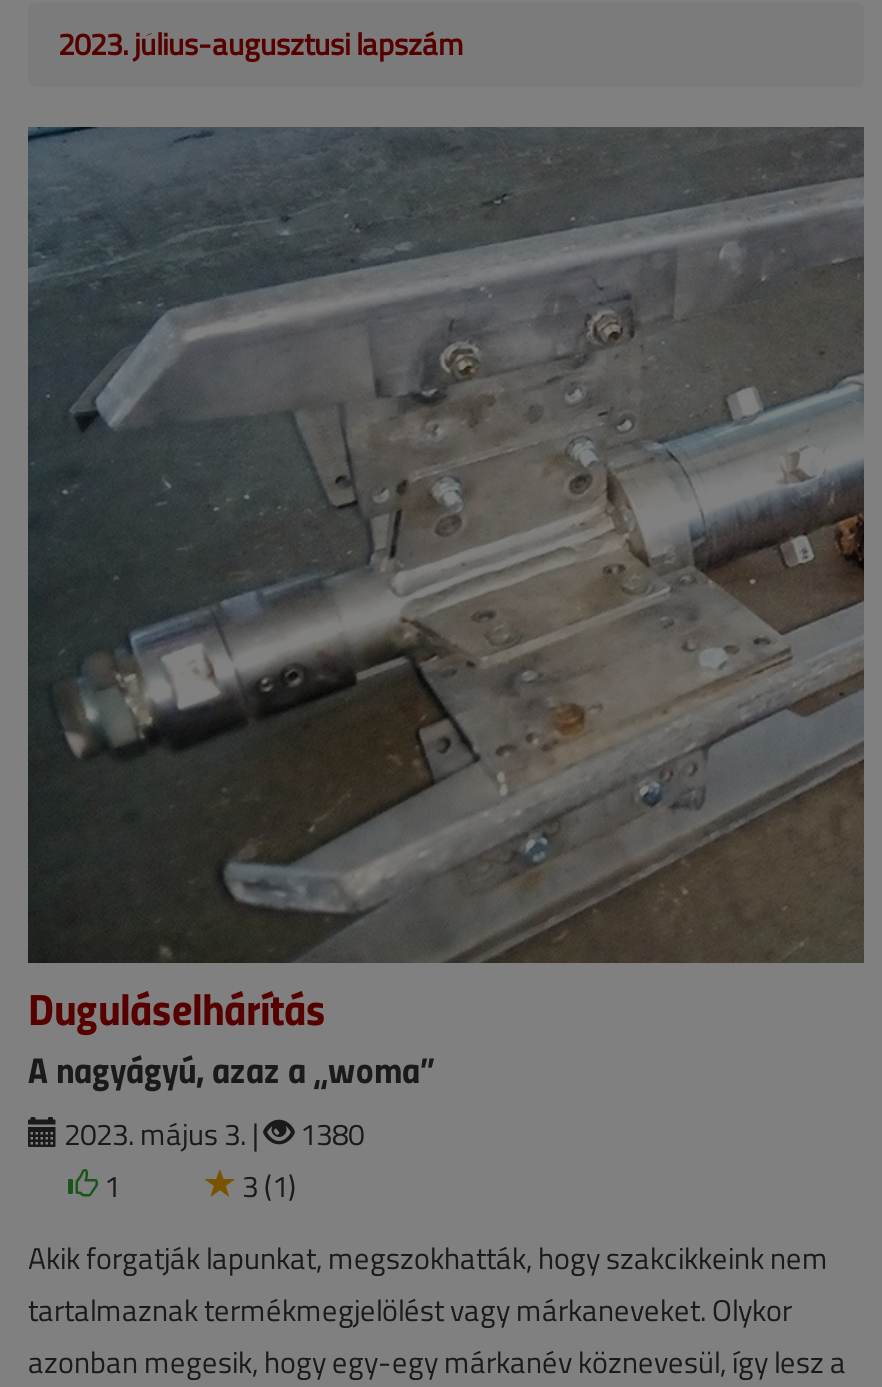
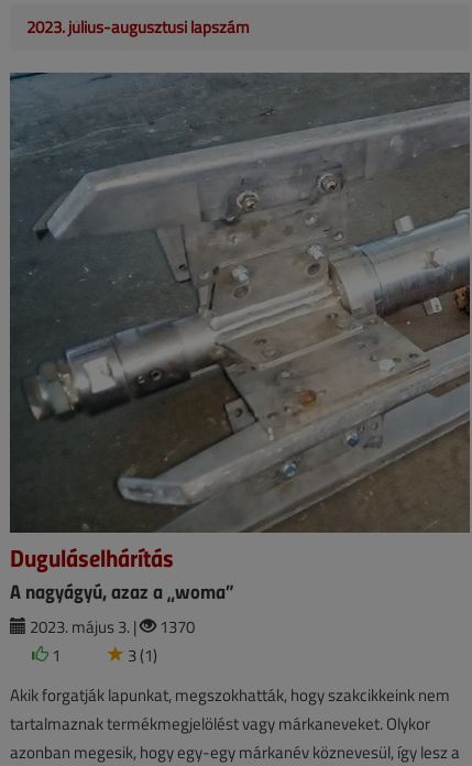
[294,1113,364,1155] 1380 -> [156,615,195,638] 1370

